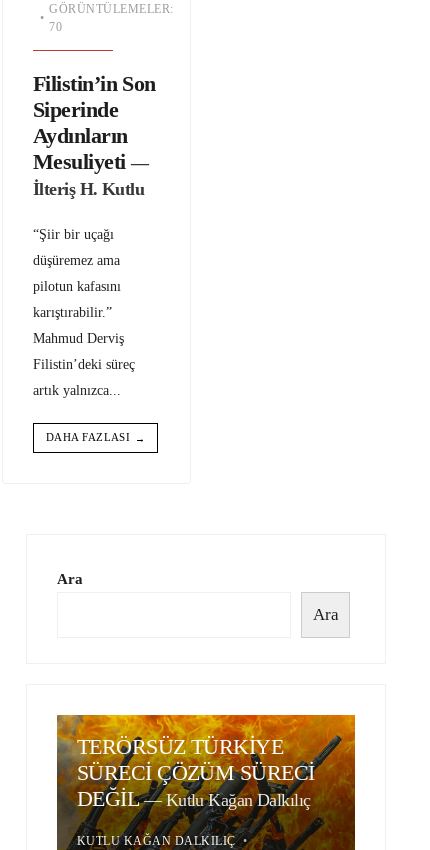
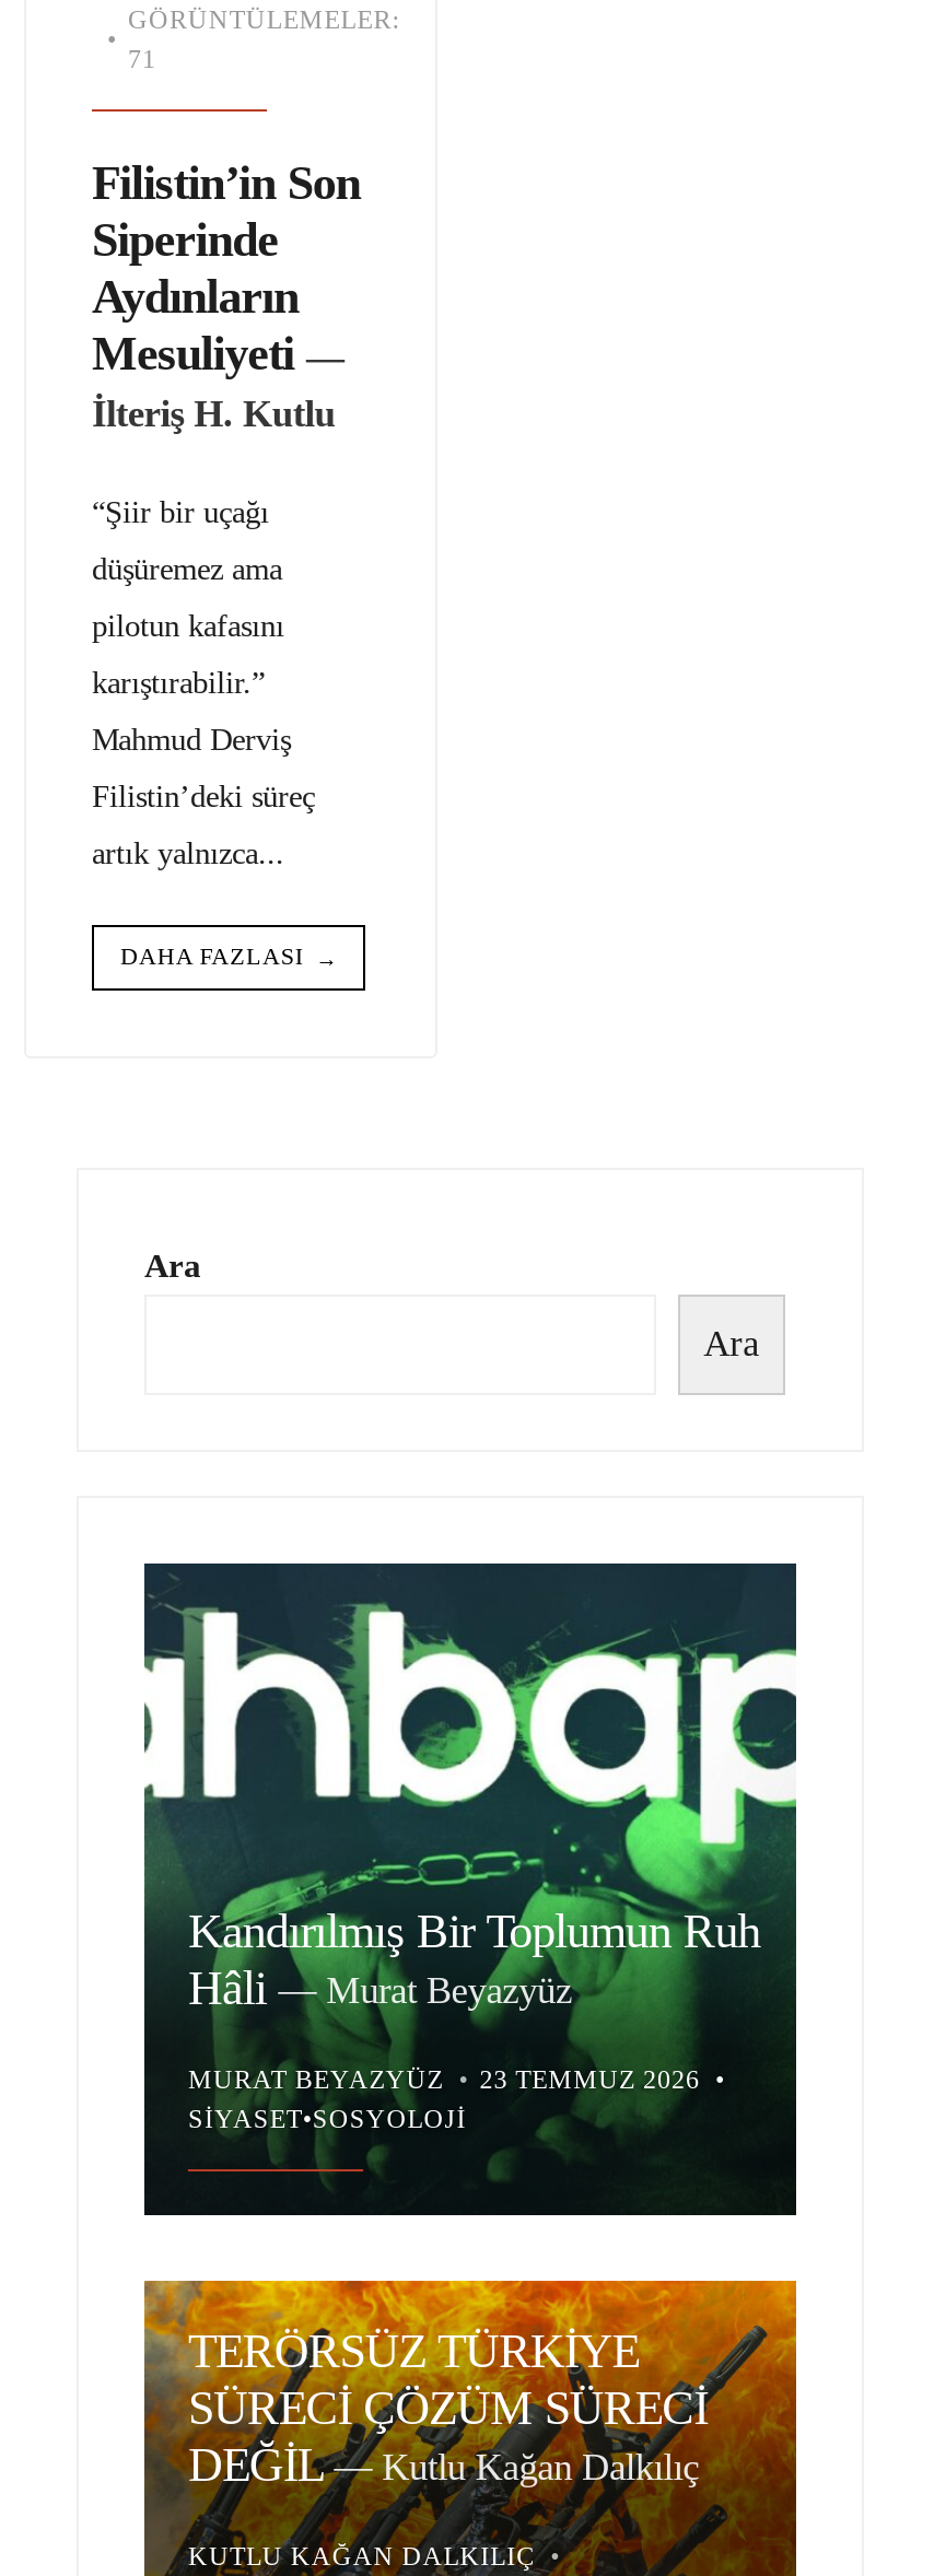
[49,20,62,34] 70 -> [128,44,156,75] 71
none -> [142,1561,798,2217] [image] | Kandırılmış Bir Toplumun Ruh | Hâli — Murat Beyazyüz | MURAT BEYAZYÜZ • 23 TEMMUZ 2026 • | SIYASET•SOSYOLOJI

